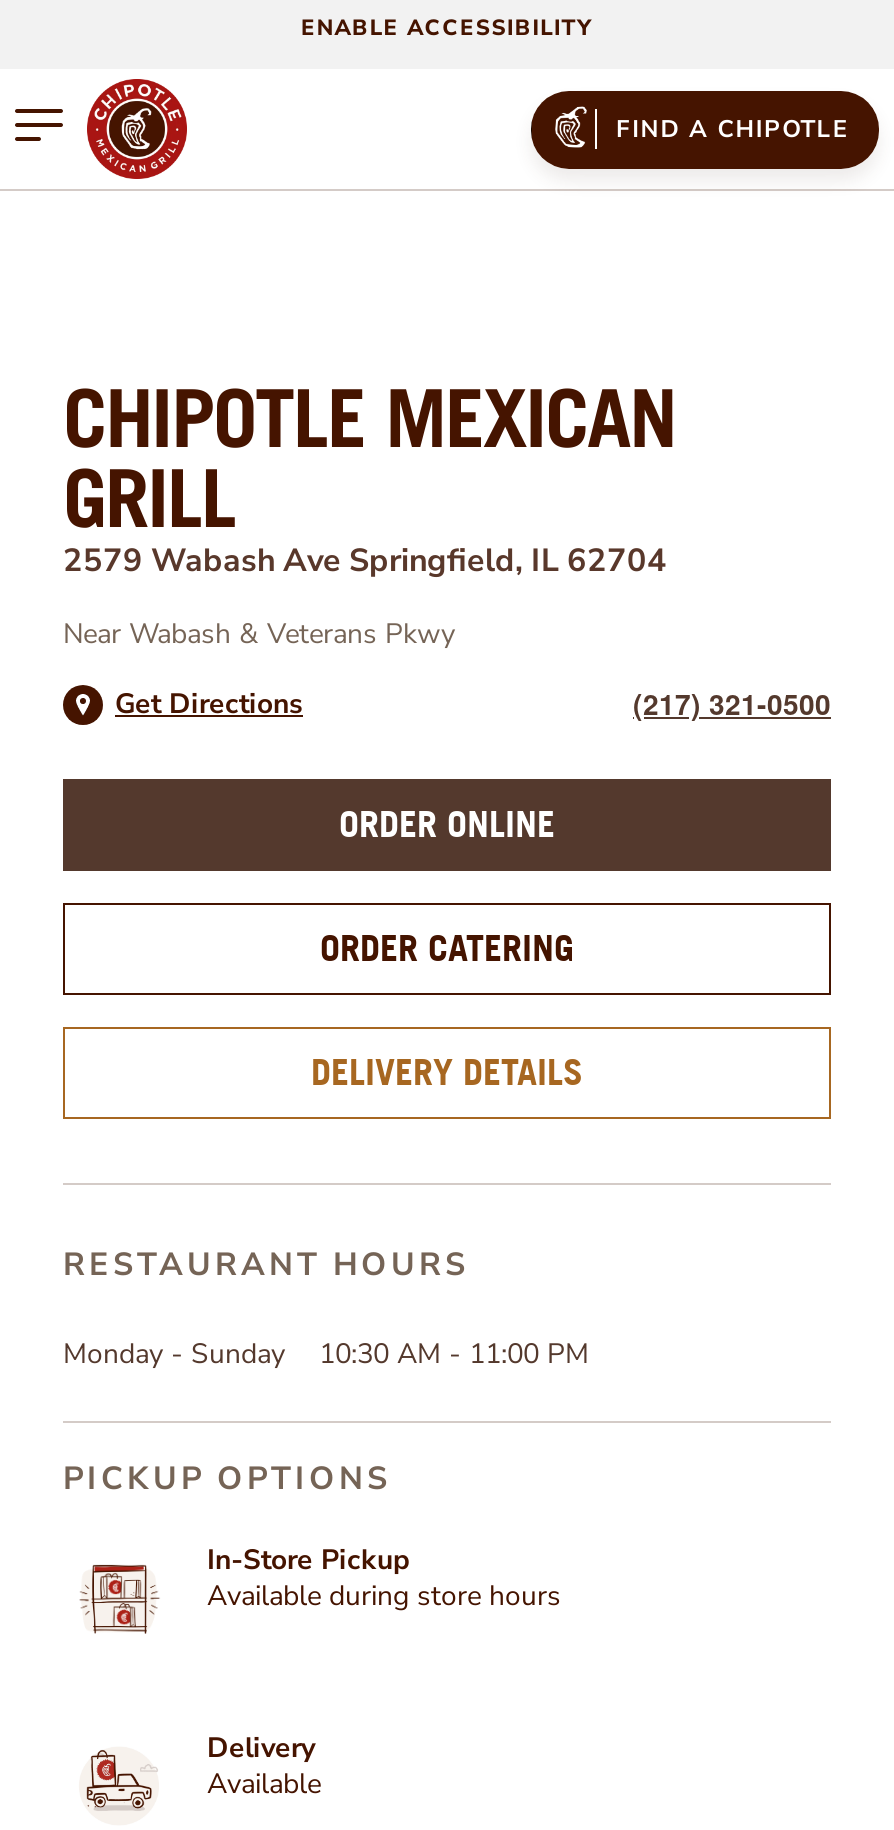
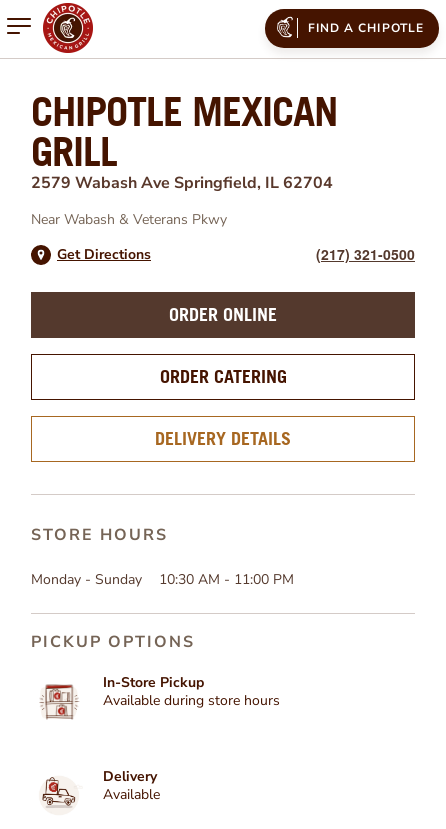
[301,13,593,43] ENABLE ACCESSIBILITY -> none
[63,1243,469,1287] RESTAURANT HOURS -> [31,524,168,546] STORE HOURS

